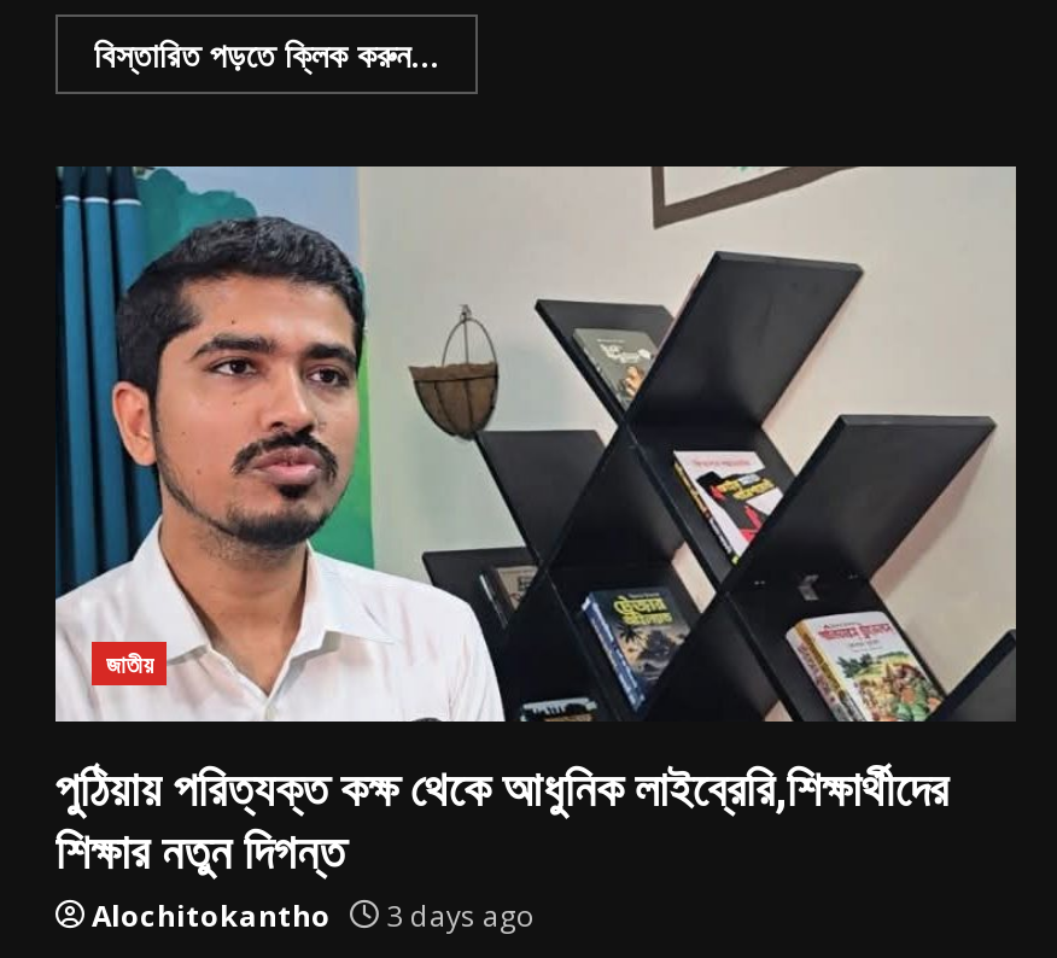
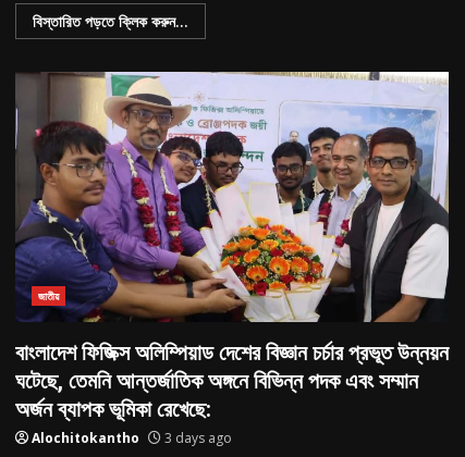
[53,164,1016,881] [image] | পুঠিয়ায় পরিত্যক্ত কক্ষ থেকে আধুনিক লাইব্রেরি,শিক্ষার্থীদের | শিক্ষার নতুন দিগন্ত -> [14,71,449,422] [image] | বাংলাদেশ ফিজিক্স অলিম্পিয়াড দেশের বিজ্ঞান চর্চার প্রভূত উন্নয়ন | ঘটেছে, তেমনি আন্তর্জাতিক অঙ্গনে বিভিন্ন পদক এবং সম্মান | অর্জন ব্যাপক ভূমিকা রেখেছে:

